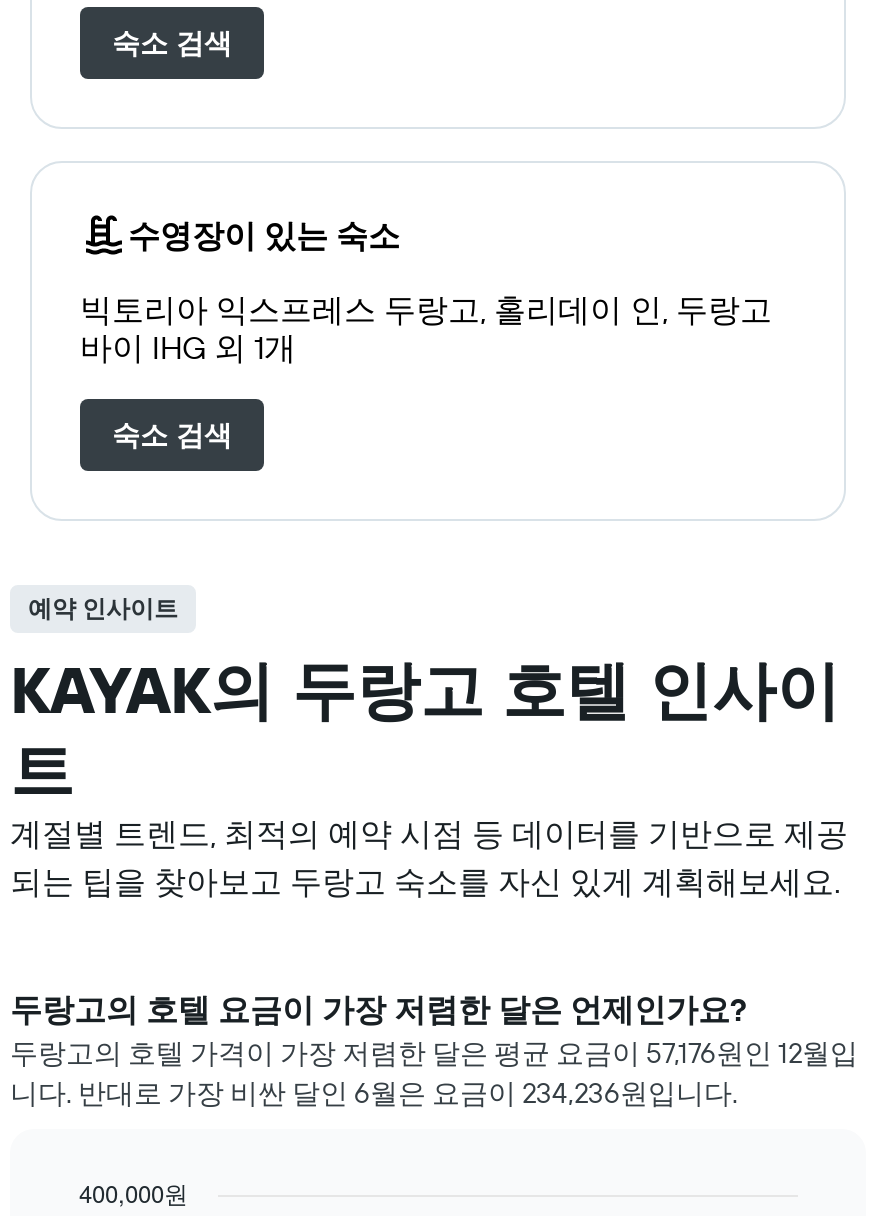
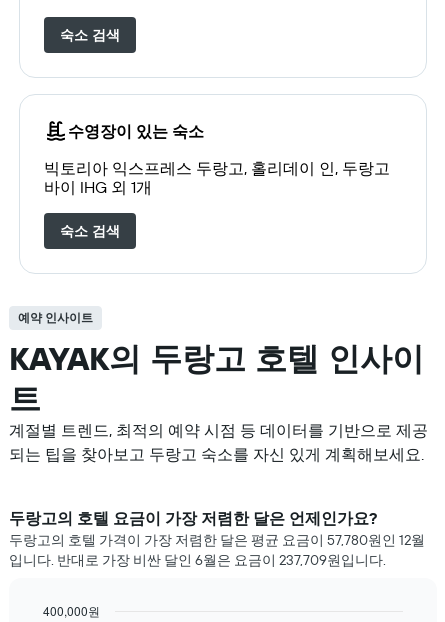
[10,1034,858,1070] 두랑고의 호텔 가격이 가장 저렴한 달은 평균 요금이 57,176원인 12월입 -> [9,531,425,549] 두랑고의 호텔 가격이 가장 저렴한 달은 평균 요금이 57,780원인 12월
[10,1074,738,1110] 니다. 반대로 가장 비싼 달인 6월은 요금이 234,236원입니다. -> [9,551,386,569] 입니다. 반대로 가장 비싼 달인 6월은 요금이 237,709원입니다.

